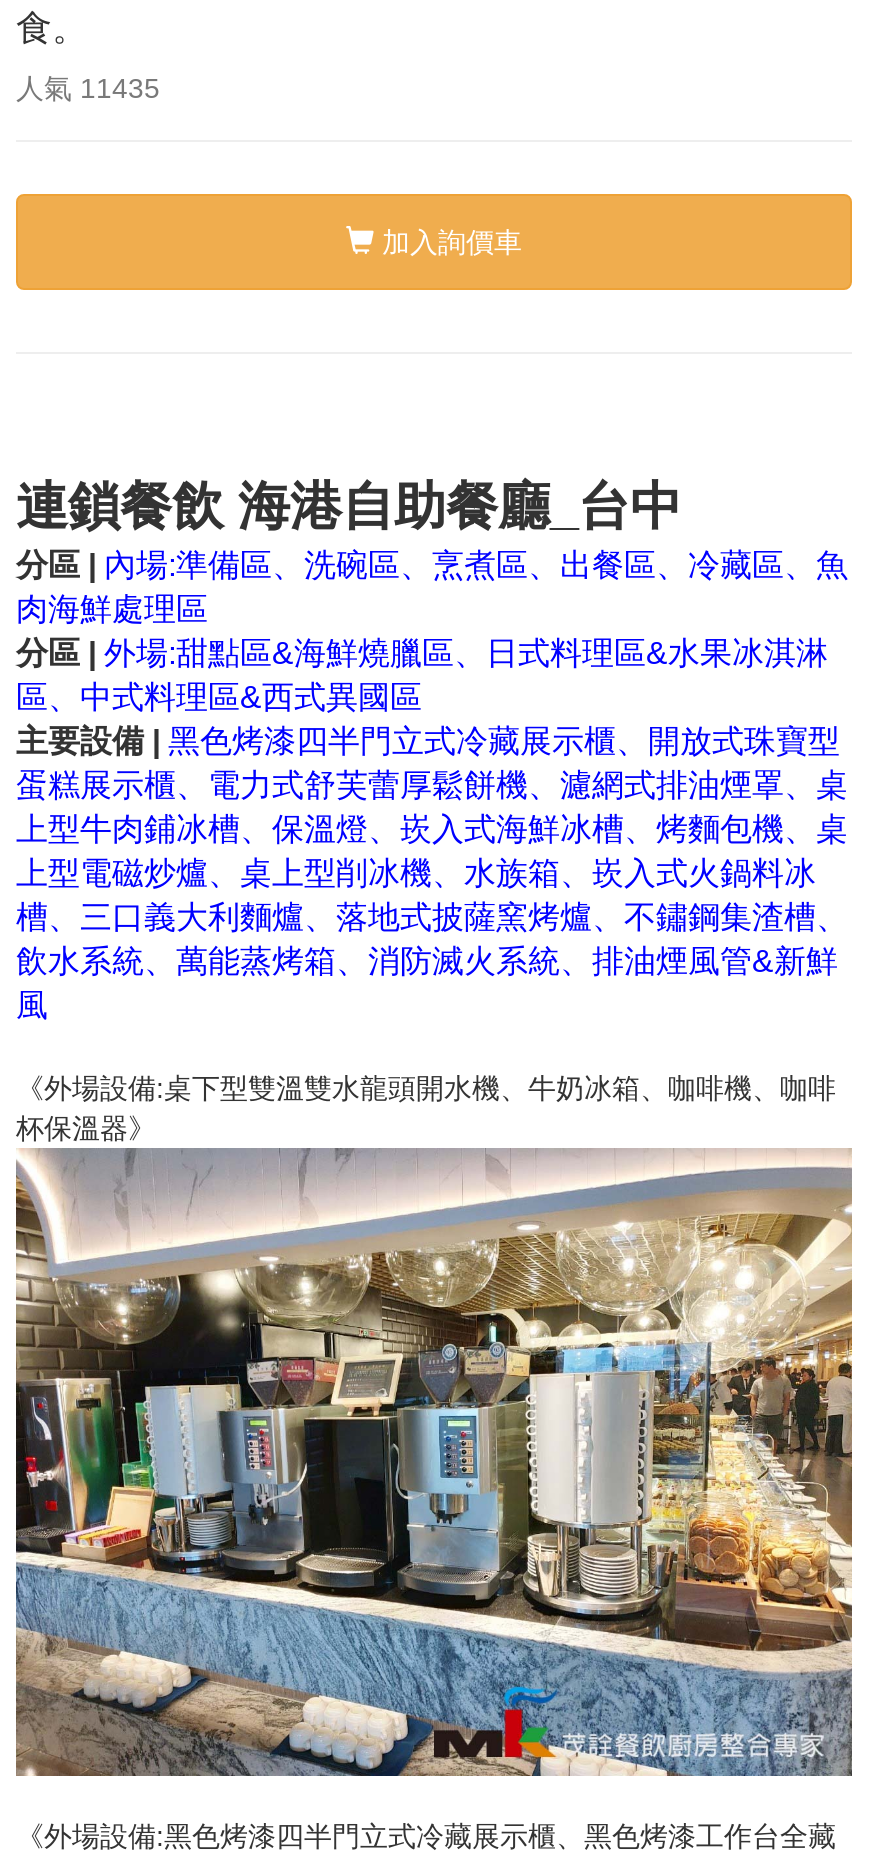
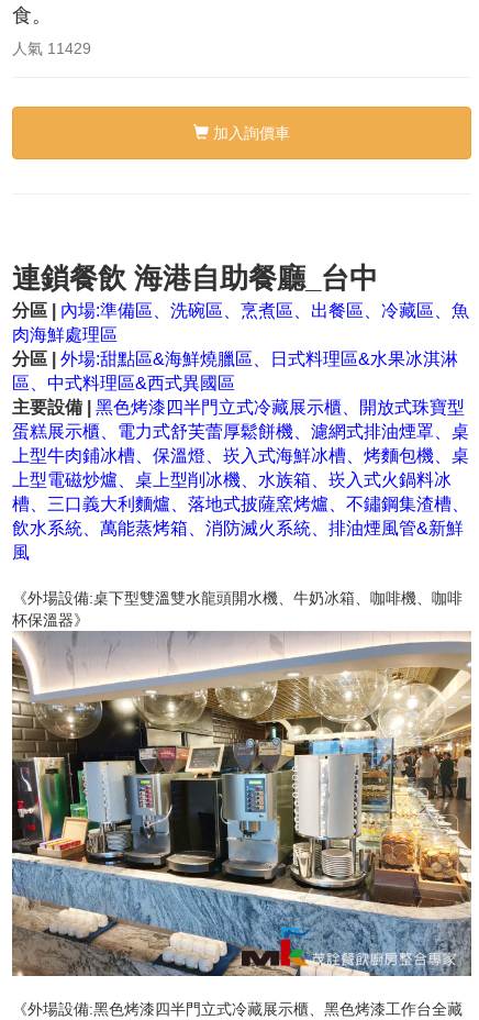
[16,72,160,104] 人氣11435 -> [12,40,91,57] 人氣11429

